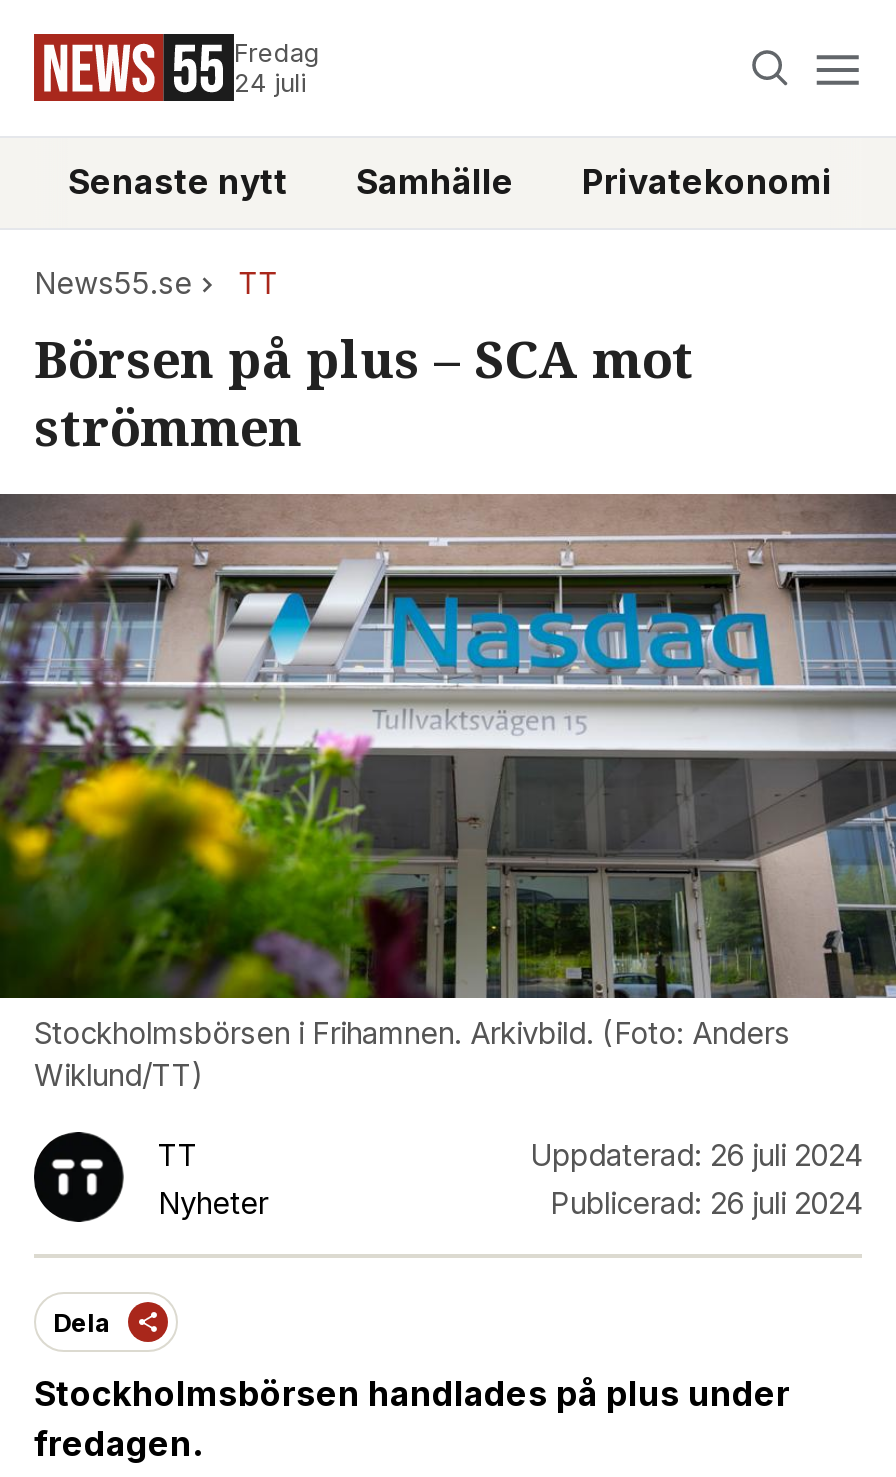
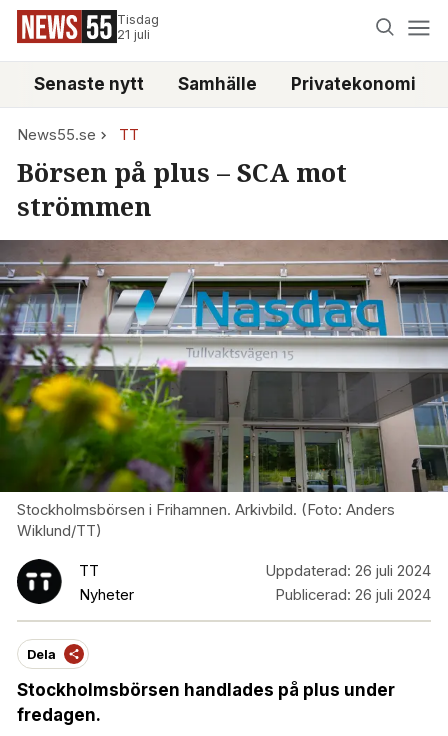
[234,38,320,98] Fredag | 24 juli -> [117,12,159,42] Tisdag | 21 juli

